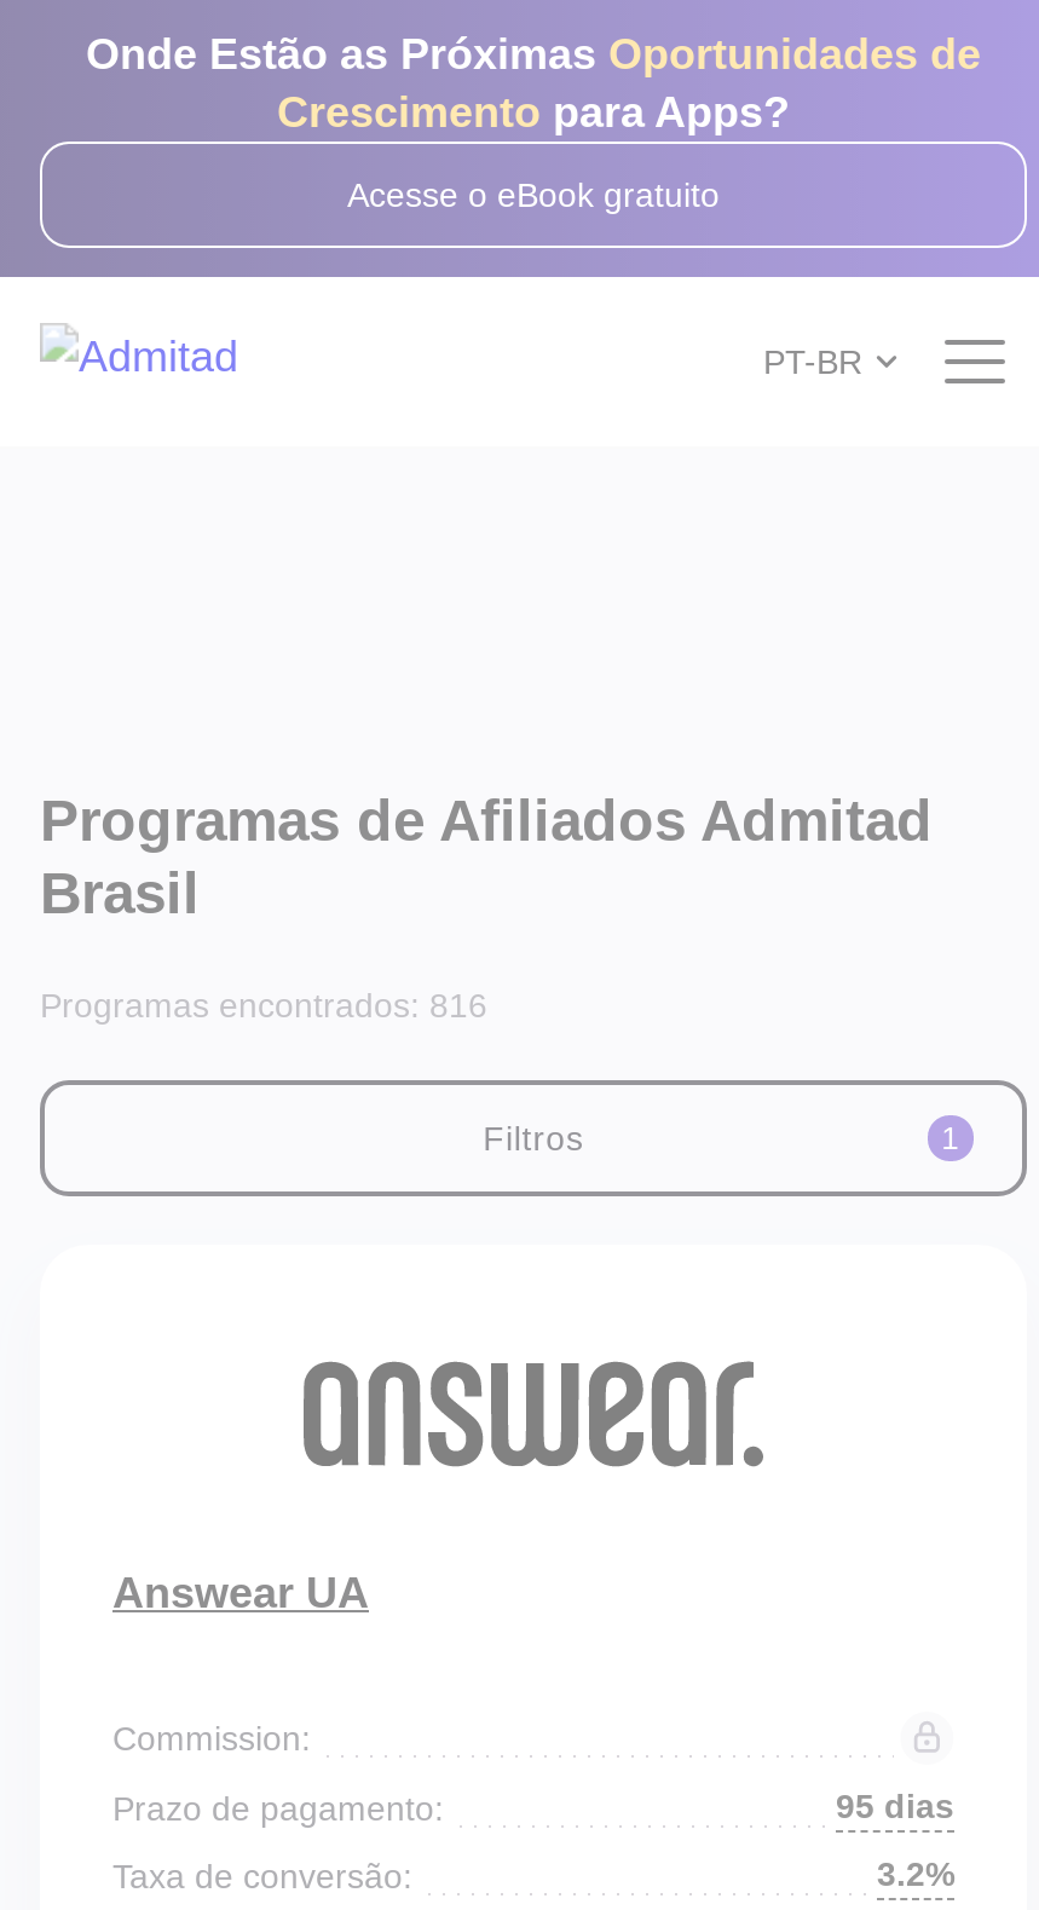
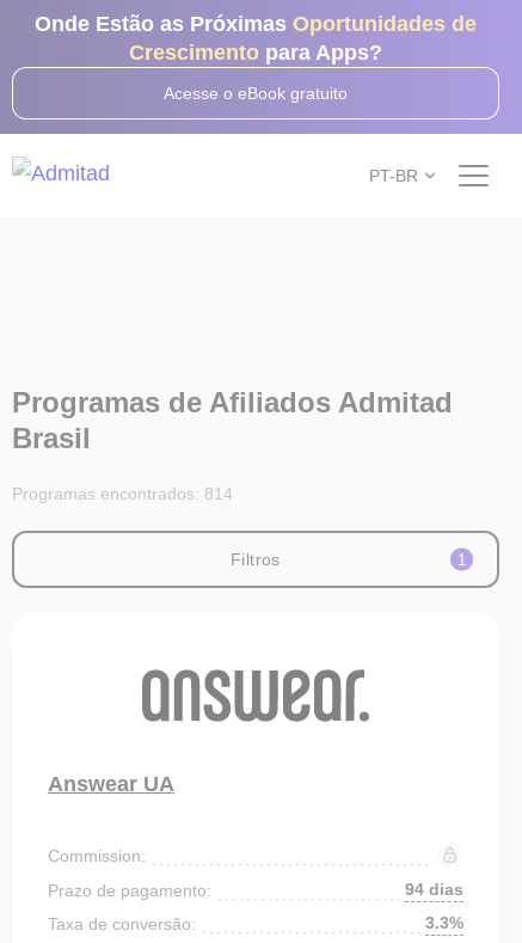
[40,986,487,1025] Programas encontrados: 816 -> [12,484,233,503] Programas encontrados: 814
[836,1787,954,1825] 95 dias -> [405,880,463,899] 94 dias
[877,1854,954,1893] 3.2% -> [425,913,463,932] 3.3%

